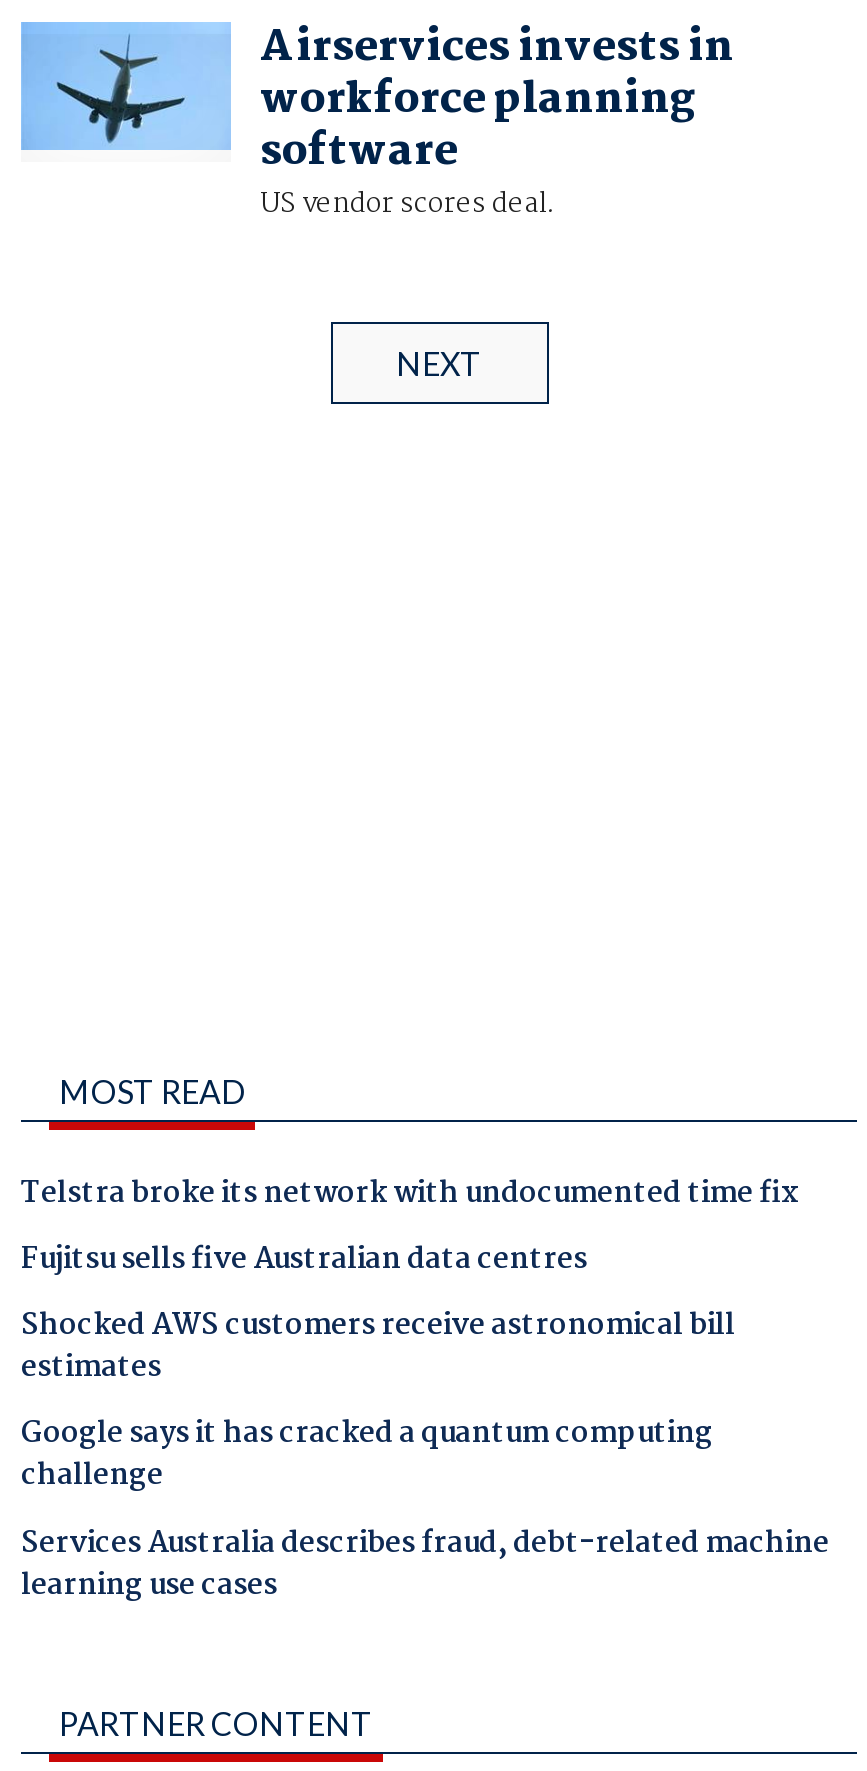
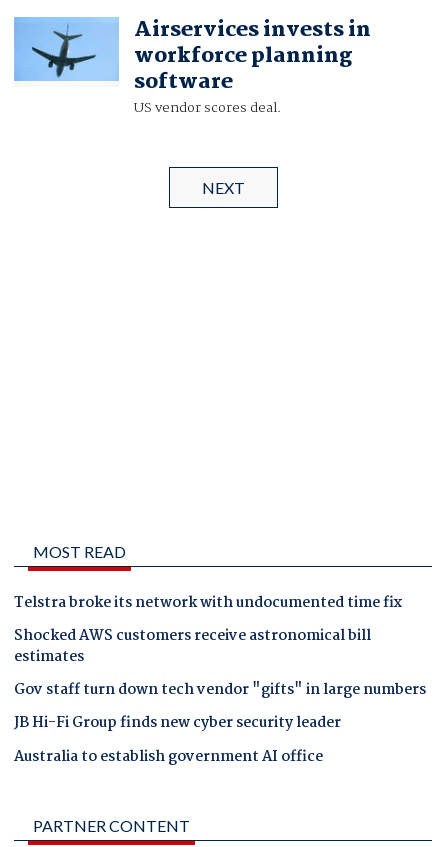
[21,1236,587,1284] Fujitsu sells five Australian data centres -> none
[21,1411,829,1609] Google says it has cracked a quantum computing | challenge | Services Australia describes fraud, debt-related machine | learning use cases -> [14,678,426,768] Gov staff turn down tech vendor "gifts" in large numbers | JB Hi-Fi Group finds new cyber security leader | Australia to establish government AI office

